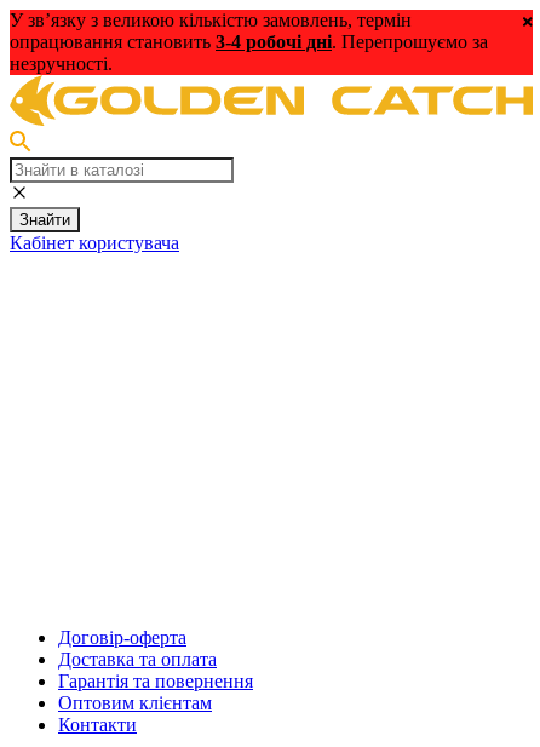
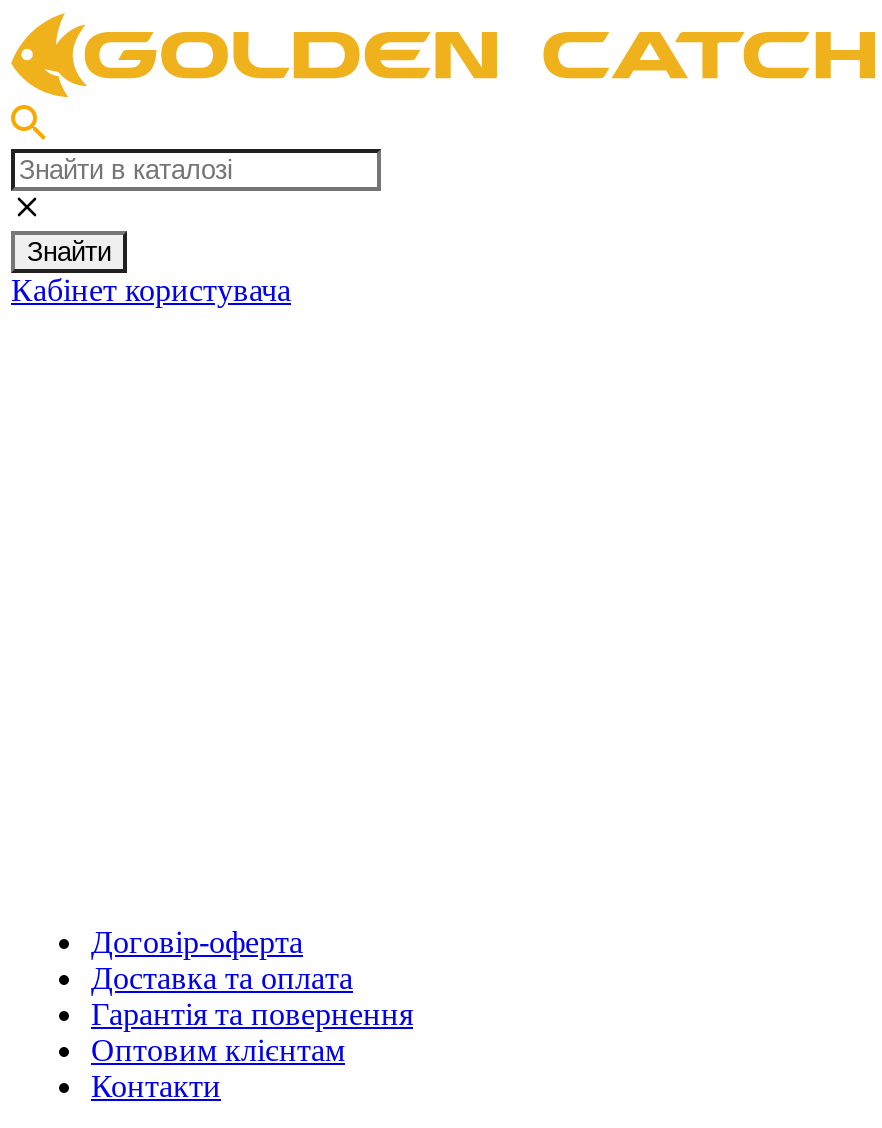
[10,10,488,74] У зв’язку з великою кількістю замовлень, термін | опрацювання становить 3-4 робочі дні. Перепрошуємо за | незручності. -> none

